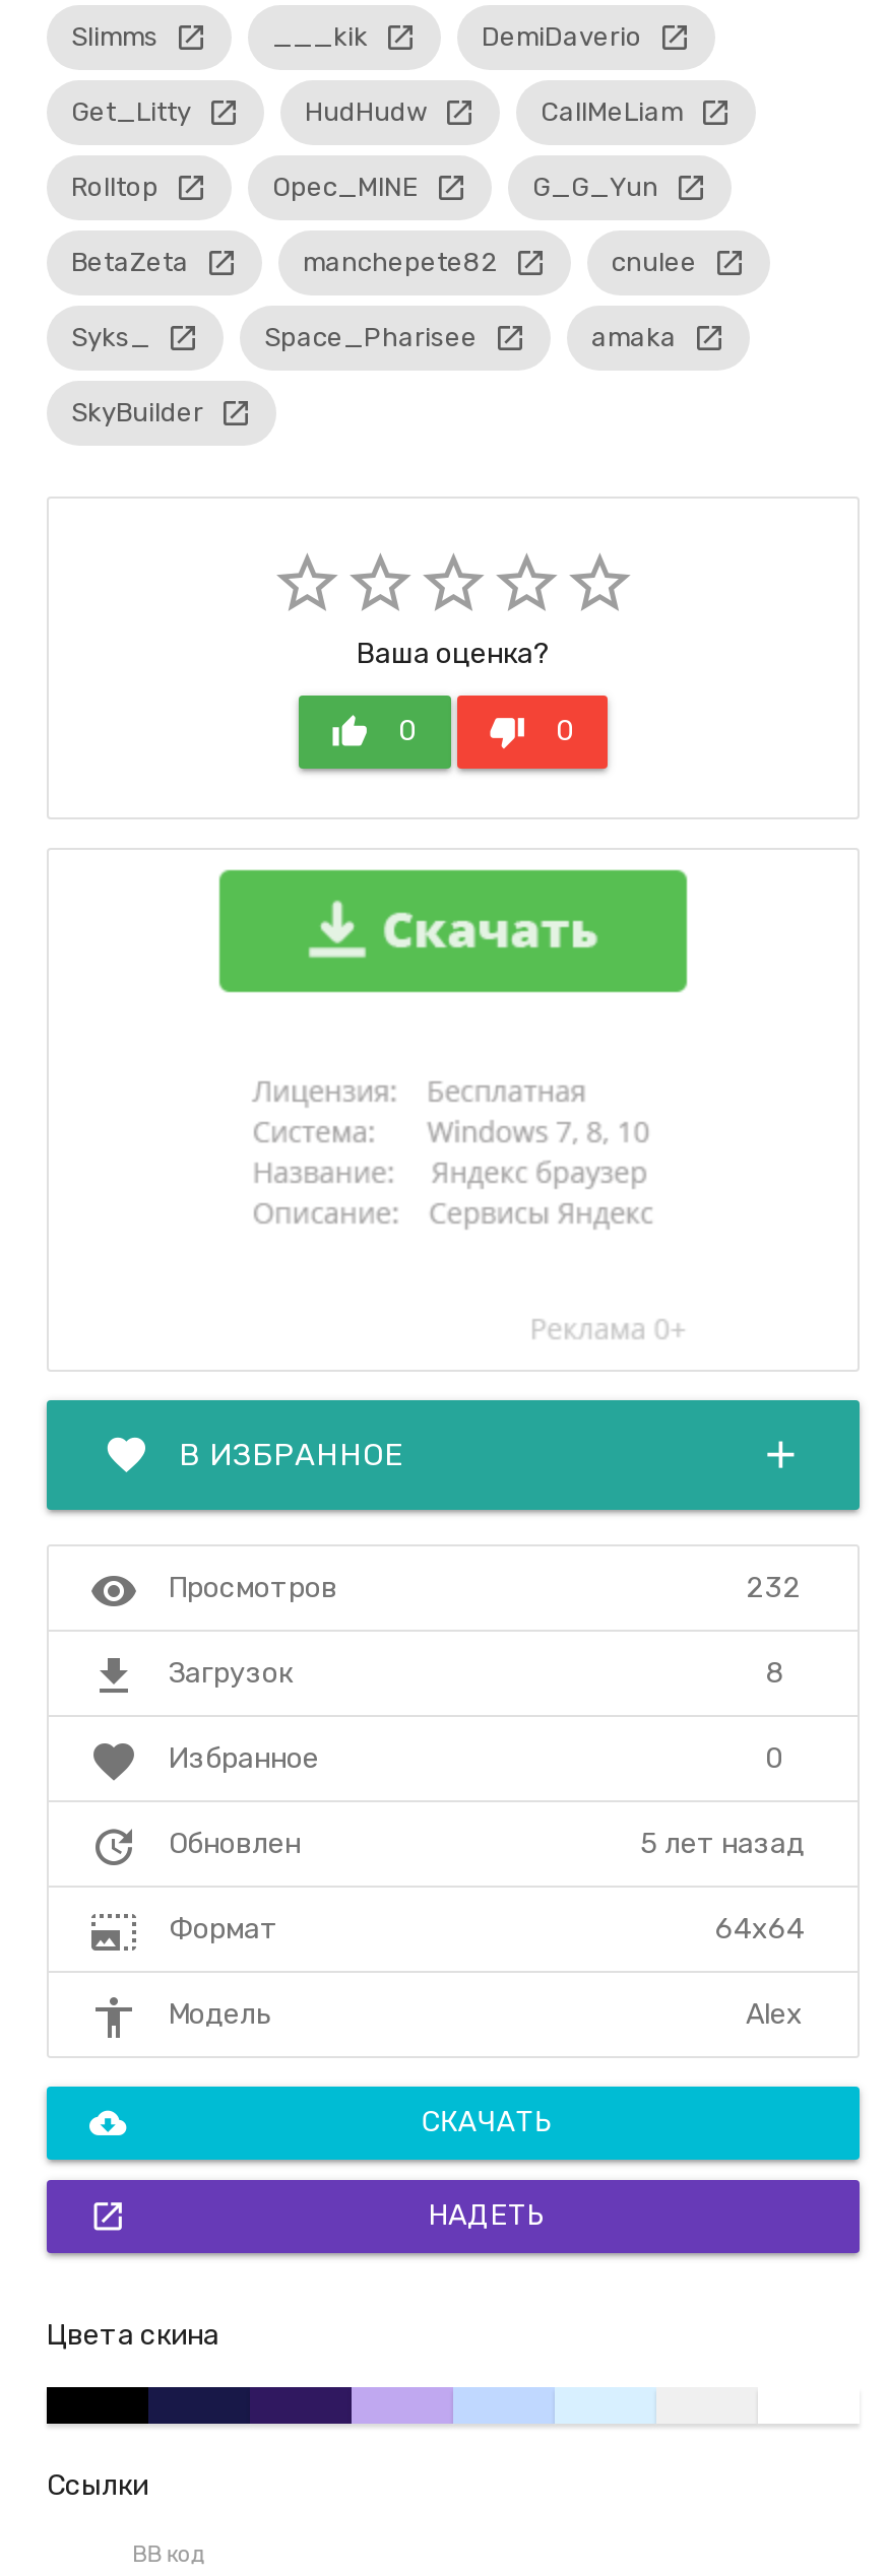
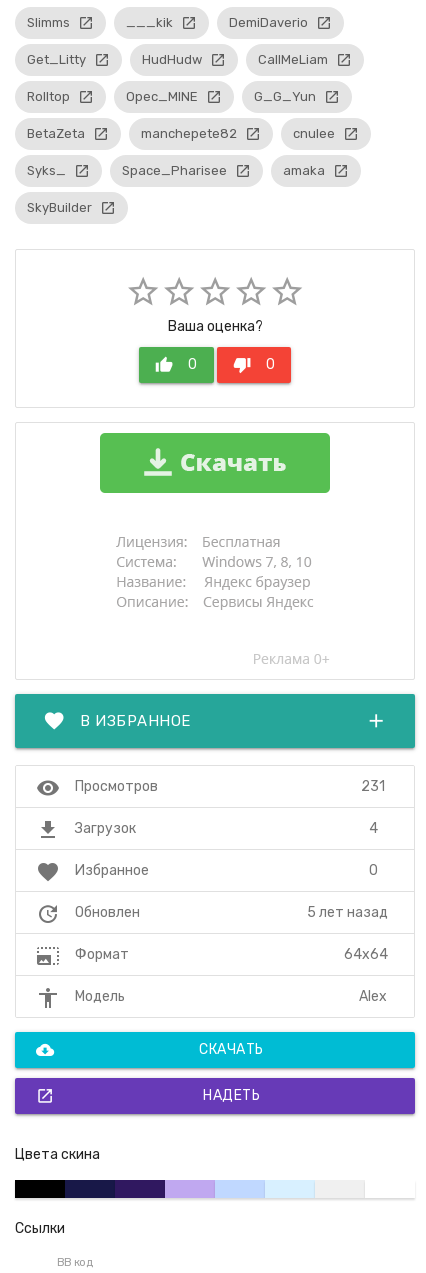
[747,1570,802,1604] 232 -> [361,777,385,794] 231
[765,1655,783,1690] 8 -> [368,819,377,836] 4

